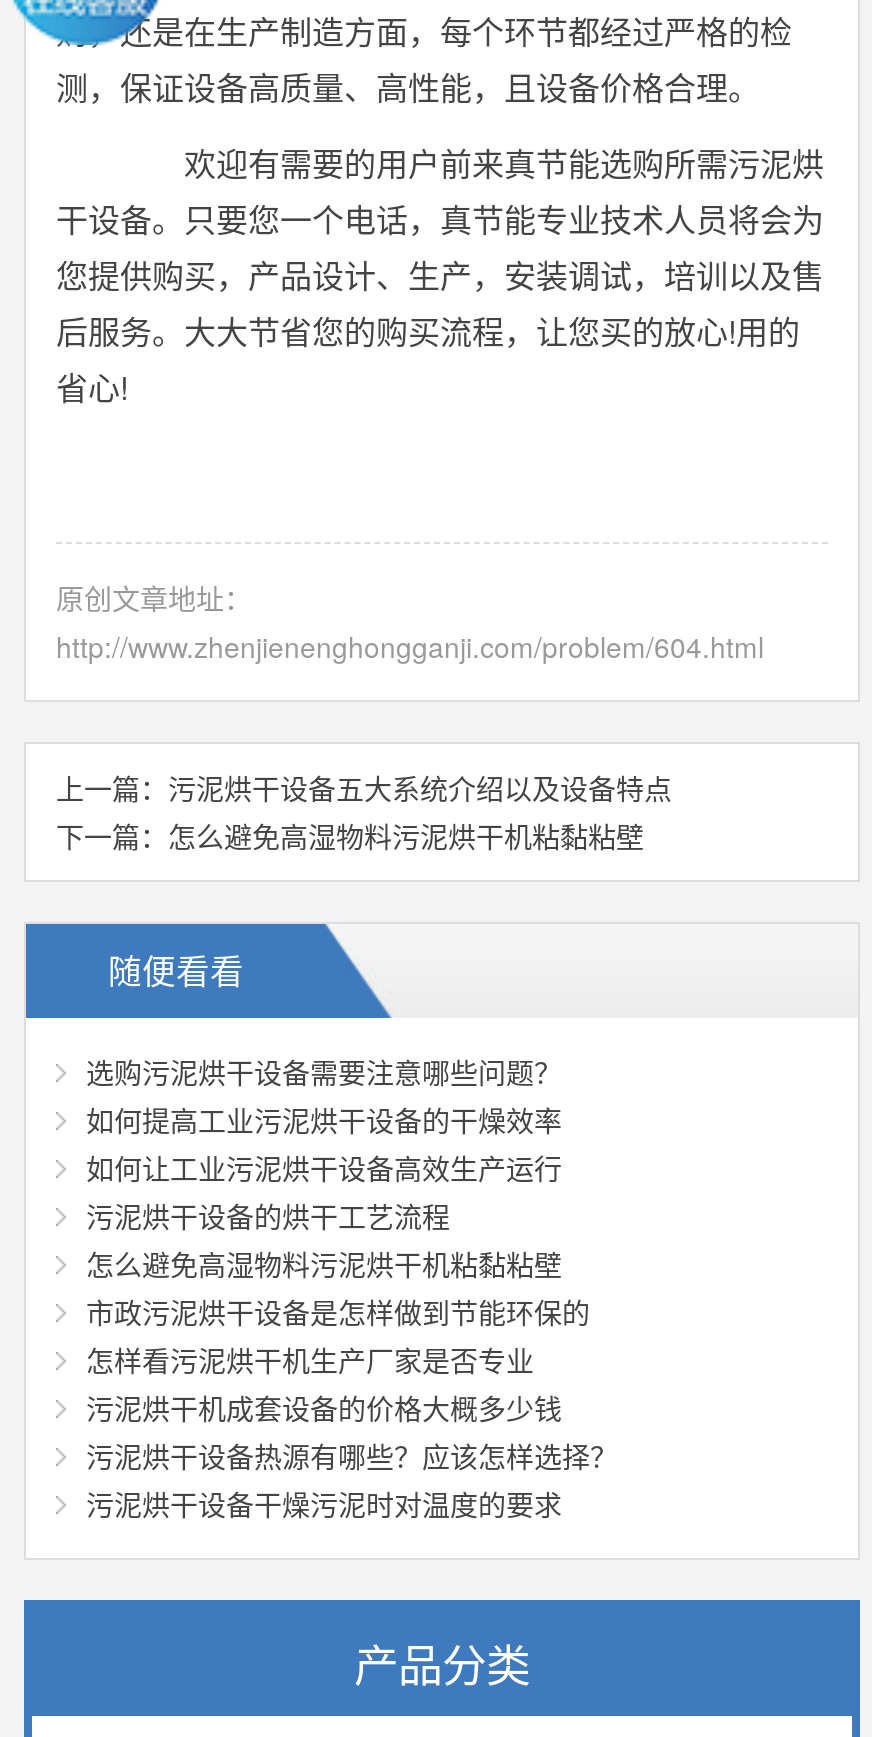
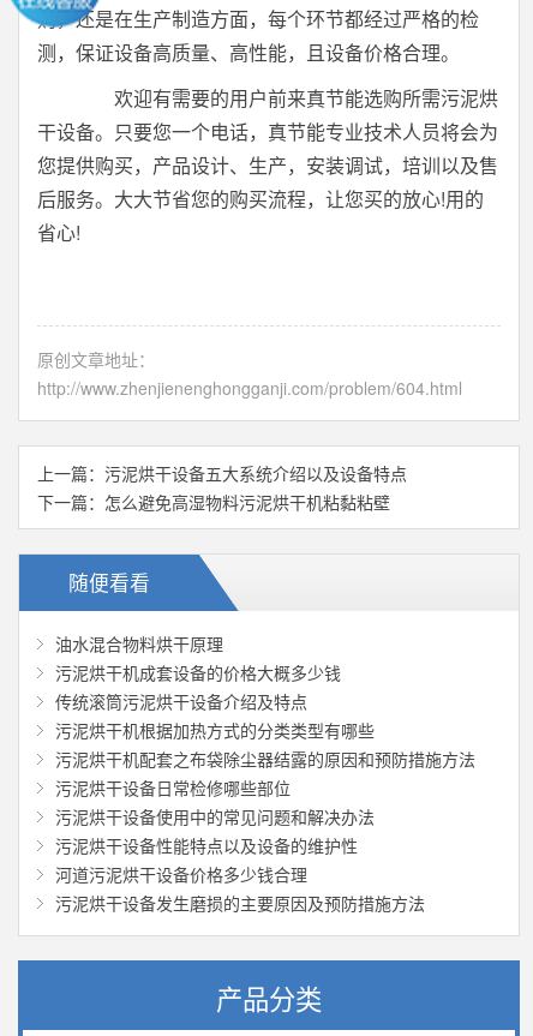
[86,1051,590,1379] 选购污泥烘干设备需要注意哪些问题？ | 如何提高工业污泥烘干设备的干燥效率 | 如何让工业污泥烘干设备高效生产运行 | 污泥烘干设备的烘干工艺流程 | 怎么避免高湿物料污泥烘干机粘黏粘壁 | 市政污泥烘干设备是怎样做到节能环保的 | 怎样看污泥烘干机生产厂家是否专业 -> [55,631,223,655] 油水混合物料烘干原理
moved [86,1387,562,1427] -> [55,660,341,684]: 污泥烘干机成套设备的价格大概多少钱
[86,1435,618,1523] 污泥烘干设备热源有哪些？应该怎样选择？ | 污泥烘干设备干燥污泥时对温度的要求 -> [55,688,475,914] 传统滚筒污泥烘干设备介绍及特点 | 污泥烘干机根据加热方式的分类类型有哪些 | 污泥烘干机配套之布袋除尘器结露的原因和预防措施方法 | 污泥烘干设备日常检修哪些部位 | 污泥烘干设备使用中的常见问题和解决办法 | 污泥烘干设备性能特点以及设备的维护性 | 河道污泥烘干设备价格多少钱合理 | 污泥烘干设备发生磨损的主要原因及预防措施方法

